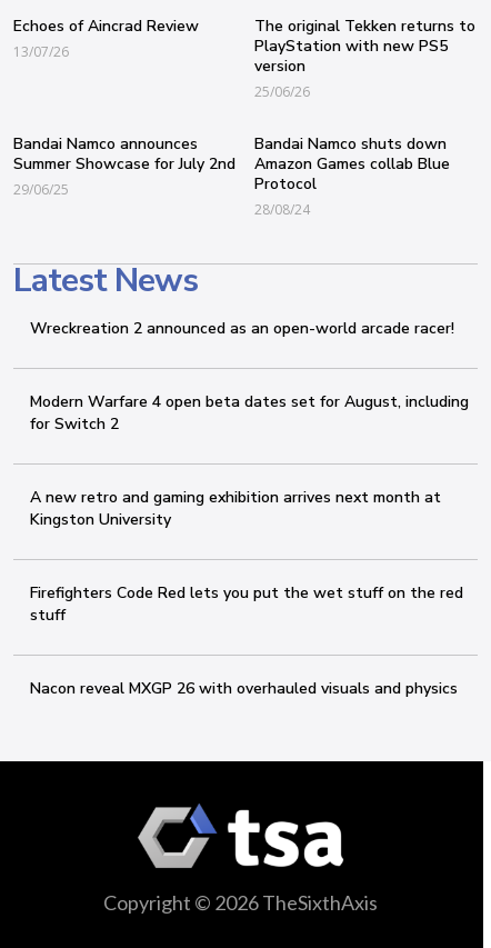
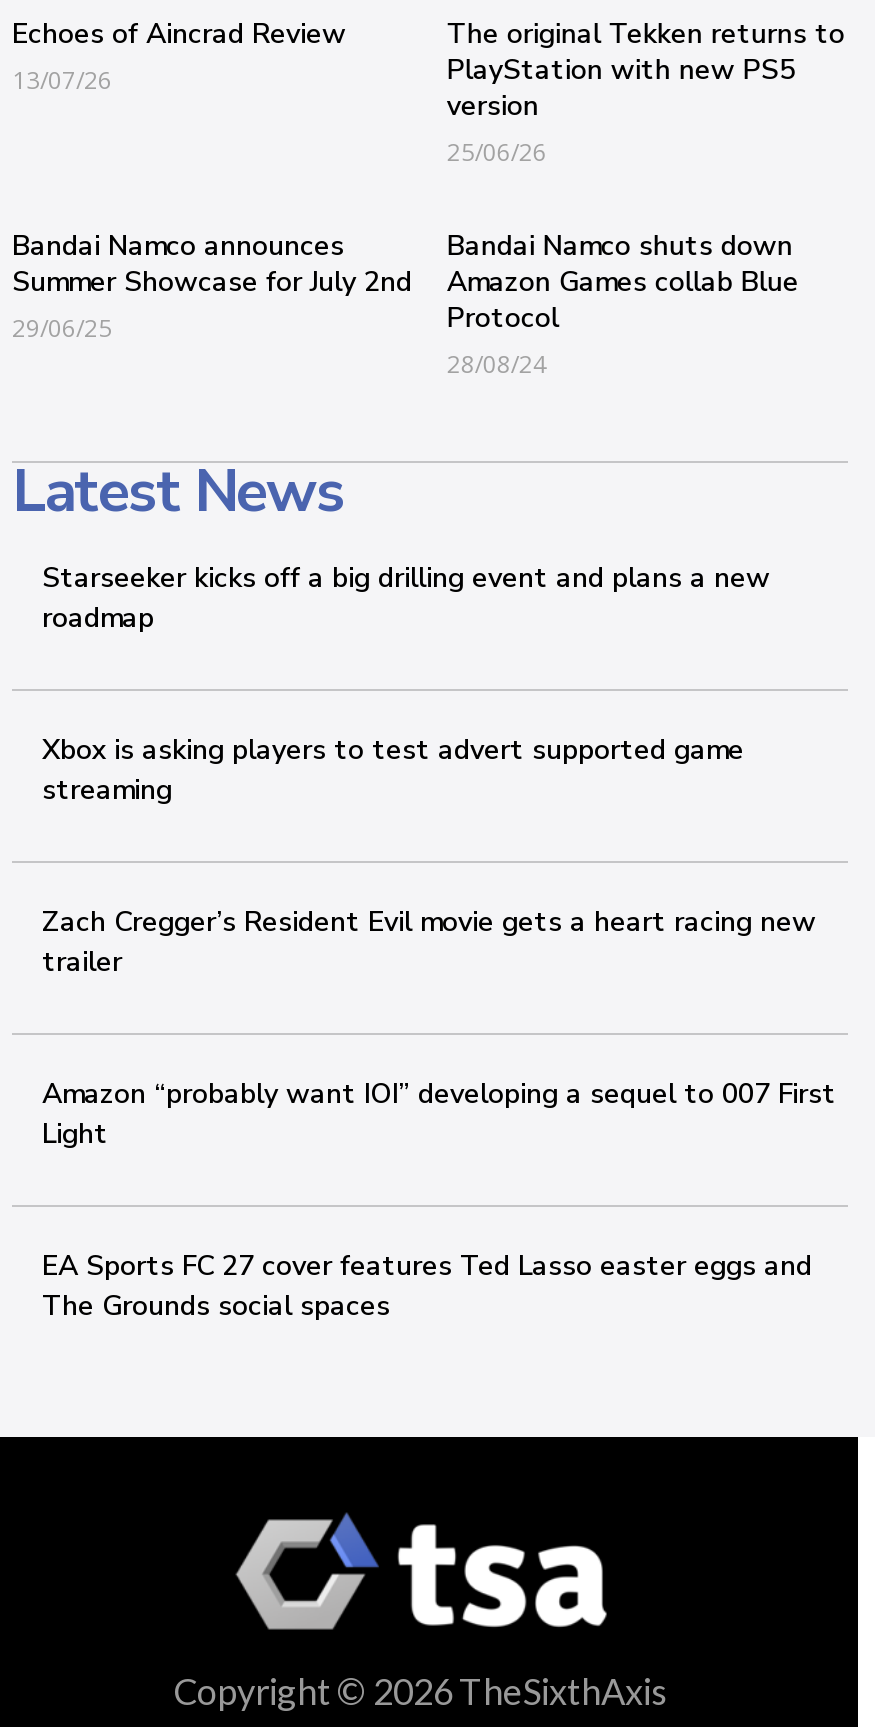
[30,317,454,338] Wreckreation 2 announced as an open-world arcade racer! -> [42,558,770,636] Starseeker kicks off a big drilling event and plans a new | roadmap
[30,391,469,434] Modern Warfare 4 open beta dates set for August, including | for Switch 2 -> [42,730,744,808] Xbox is asking players to test advert supported game | streaming
[30,486,441,530] A new retro and gaming exhibition arrives next month at | Kingston University -> [42,902,816,980] Zach Cregger’s Resident Evil movie gets a heart racing new | trailer
[30,582,463,625] Firefighters Code Red lets you put the wet stuff on the red | stuff -> [42,1074,836,1152] Amazon “probably want IOI” developing a sequel to 007 First | Light
[30,677,458,698] Nacon reveal MXGP 26 with overhauled visuals and physics -> [42,1246,812,1324] EA Sports FC 27 cover features Ted Lasso easter eggs and | The Grounds social spaces

